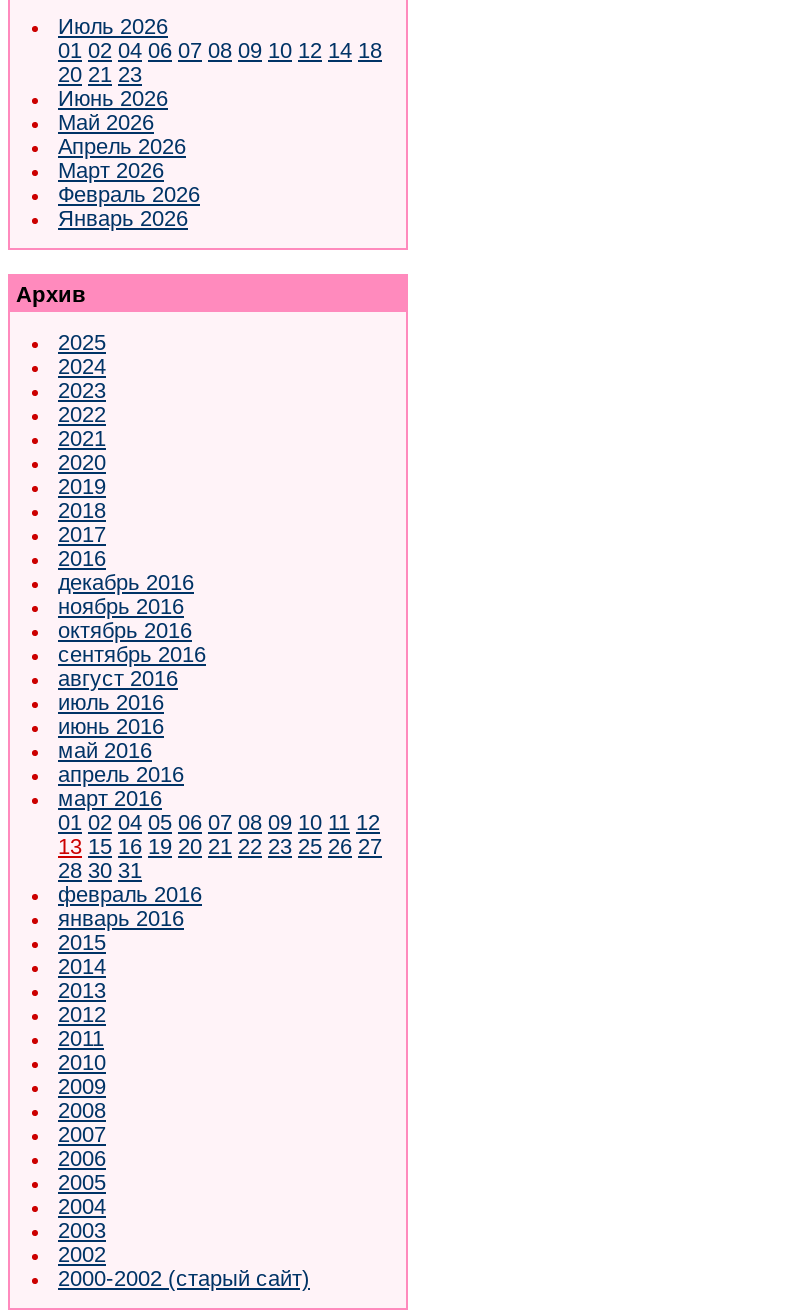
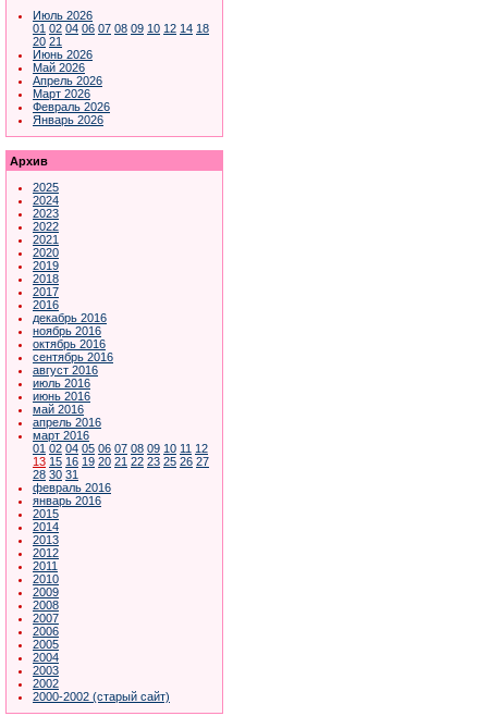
[58,62,142,86] 20 21 23 -> [33,35,62,48] 20 21

